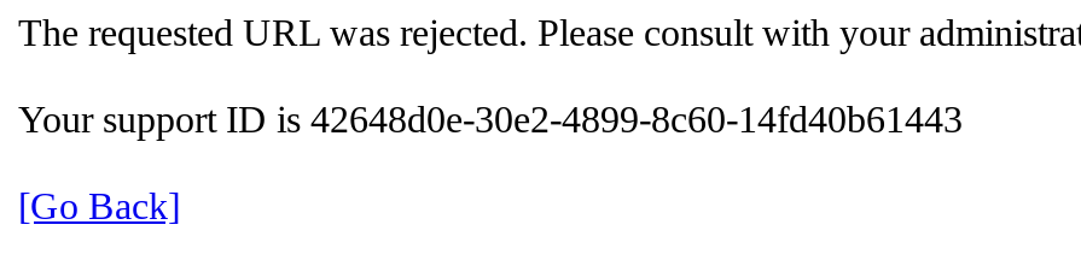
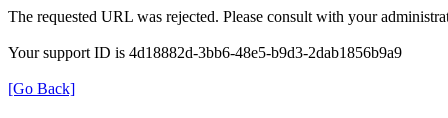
[18,99,963,140] Your support ID is 42648d0e-30e2-4899-8c60-14fd40b61443 -> [8,44,402,61] Your support ID is 4d18882d-3bb6-48e5-b9d3-2dab1856b9a9

